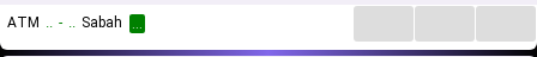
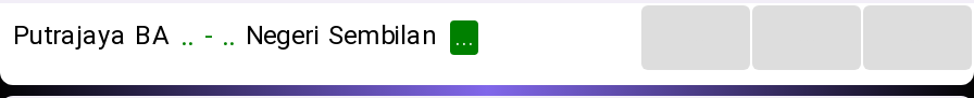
[7,12,143,34] ATM .. - .. Sabah ... -> [13,16,474,57] Putrajaya BA .. - .. Negeri Sembilan ...

